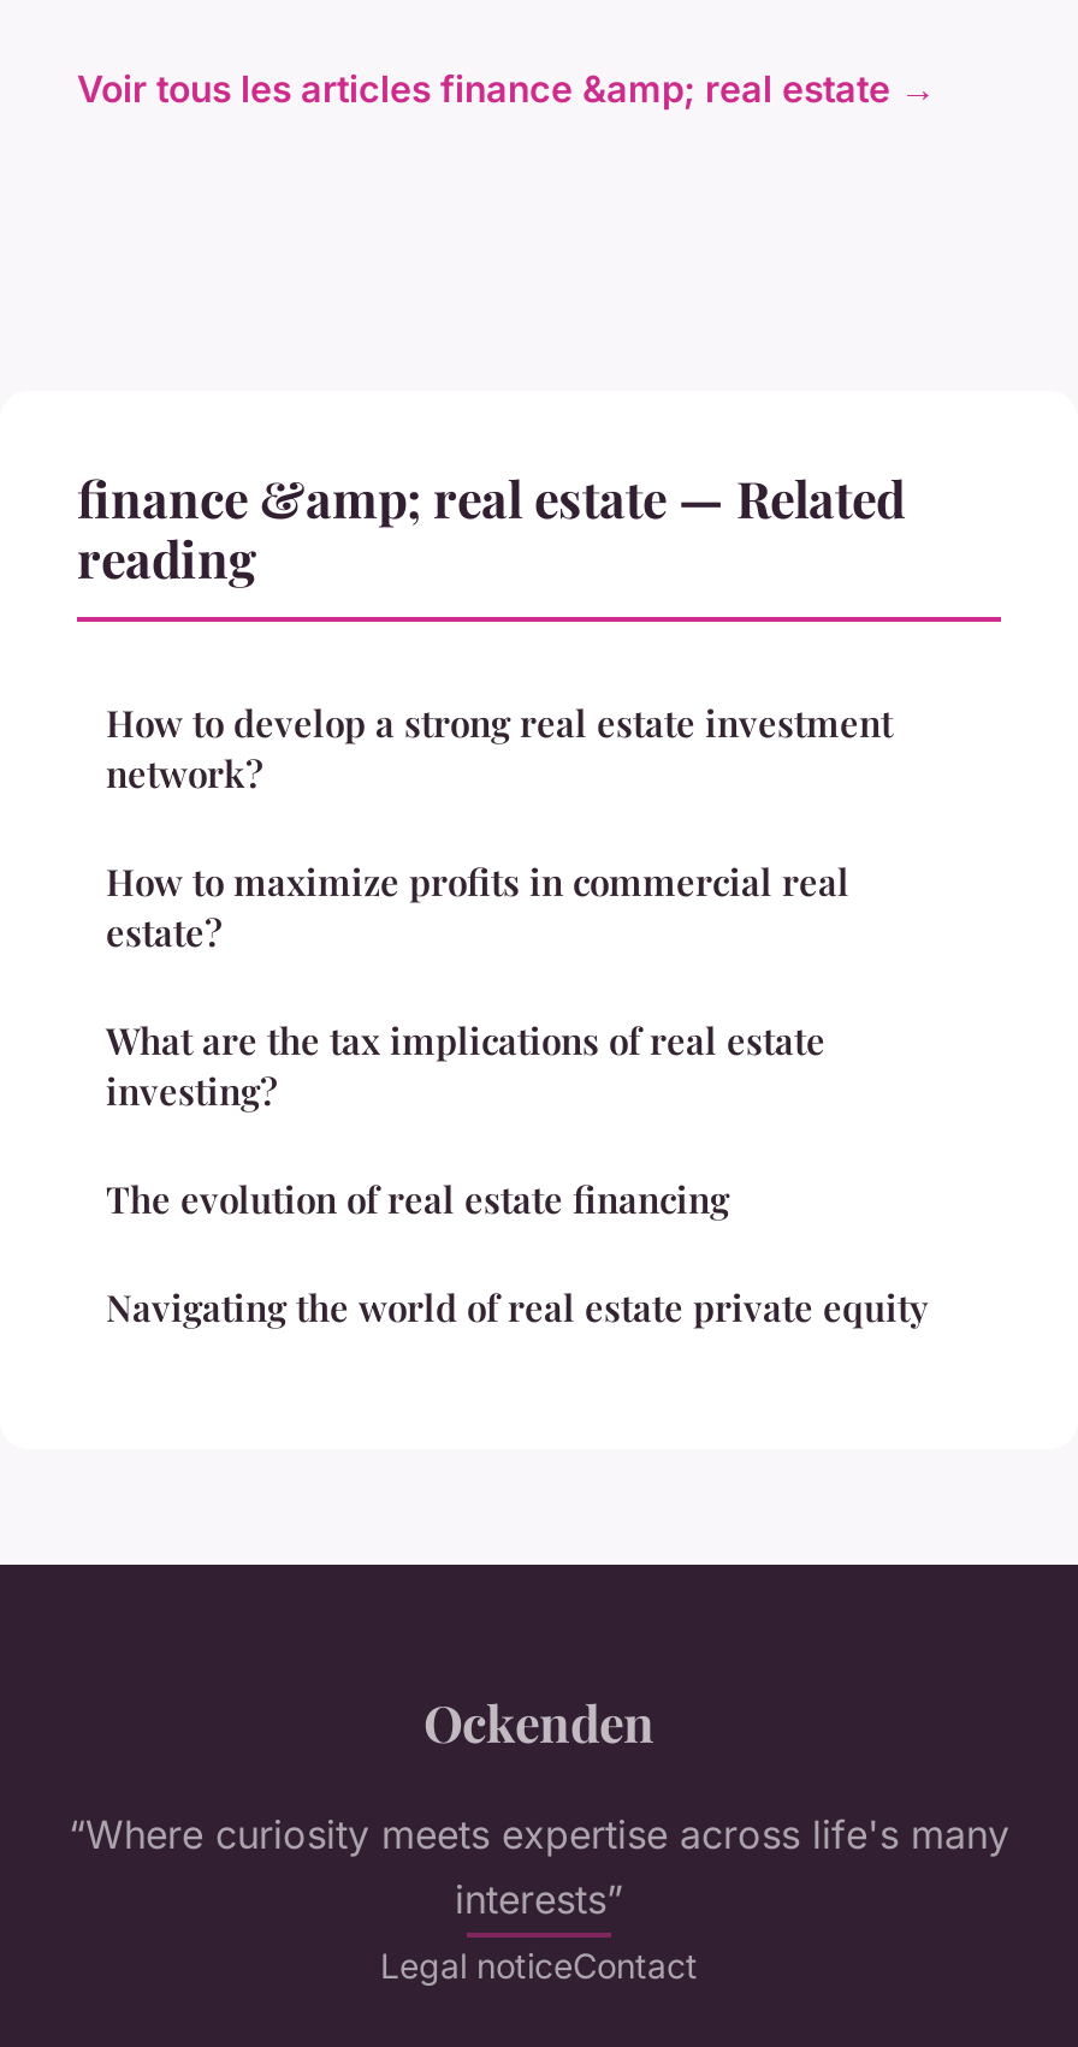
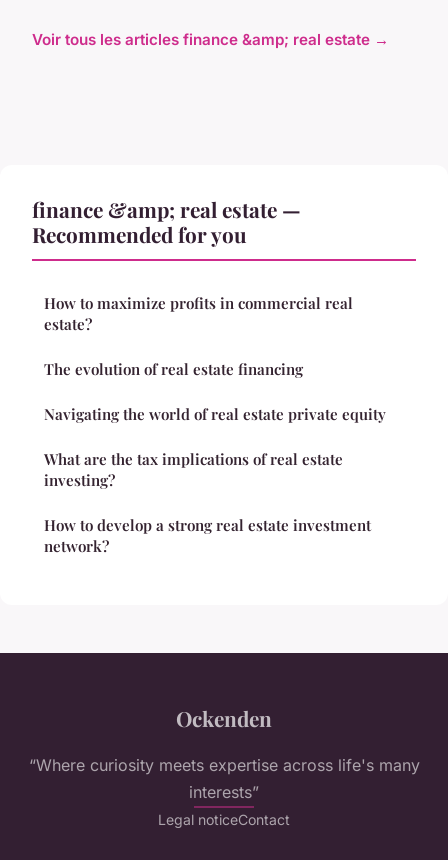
[77,462,905,590] finance &amp; real estate — Related | reading -> [32,195,301,248] finance &amp; real estate — | Recommended for you
moved [106,698,893,796] -> [44,515,371,556]: How to develop a strong real estate investment | network?
moved [106,857,849,955] -> [44,293,353,334]: How to maximize profits in commercial real | estate?
moved [106,1015,825,1114] -> [44,449,343,490]: What are the tax implications of real estate | investing?
moved [106,1174,929,1330] -> [44,359,386,424]: The evolution of real estate financing | Navigating the world of real estate private equity

